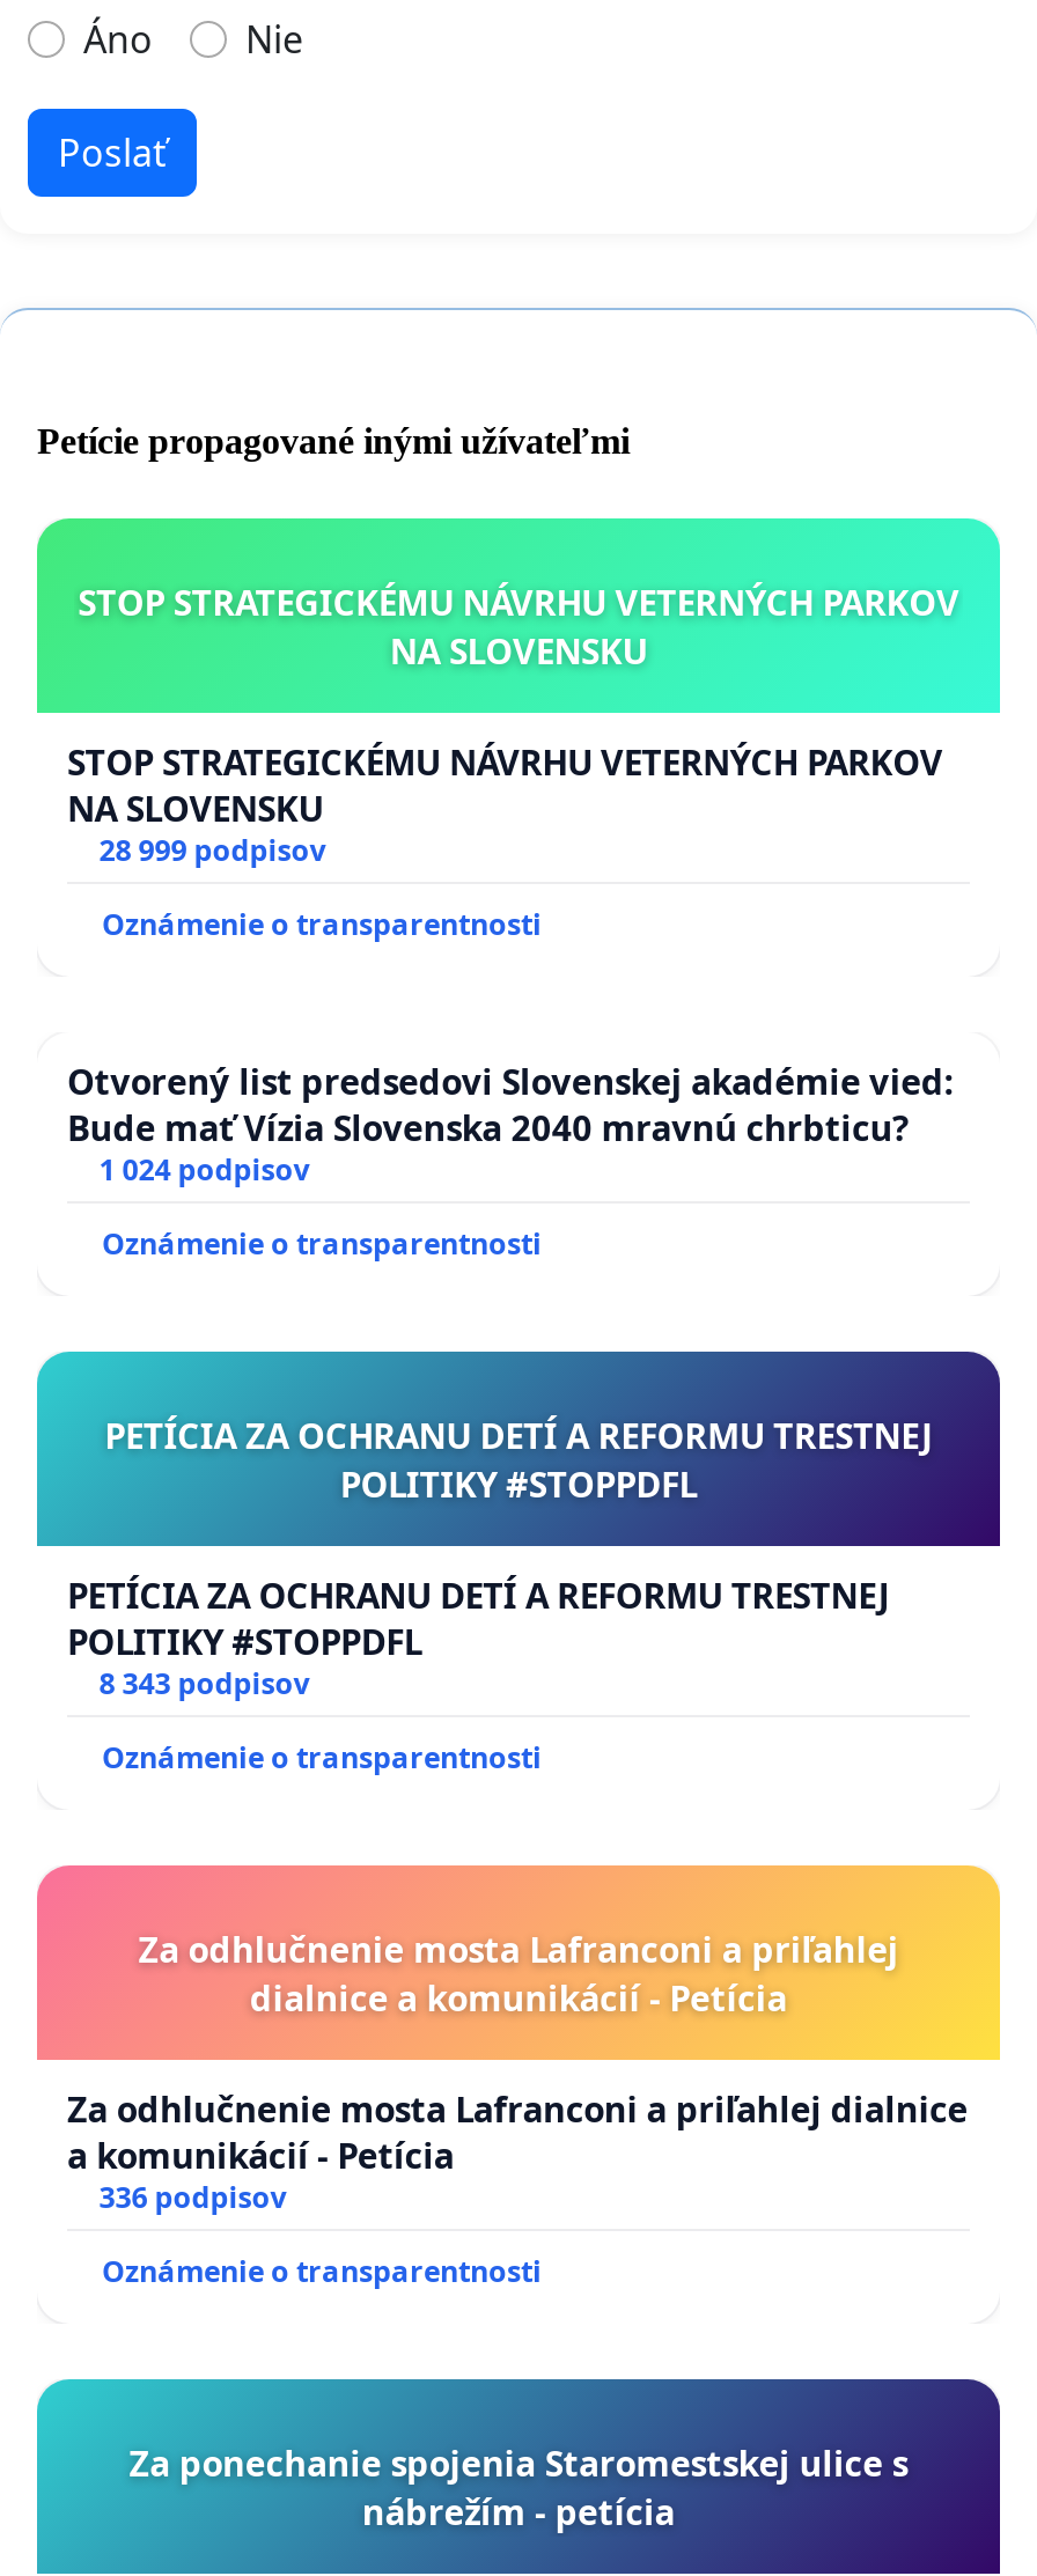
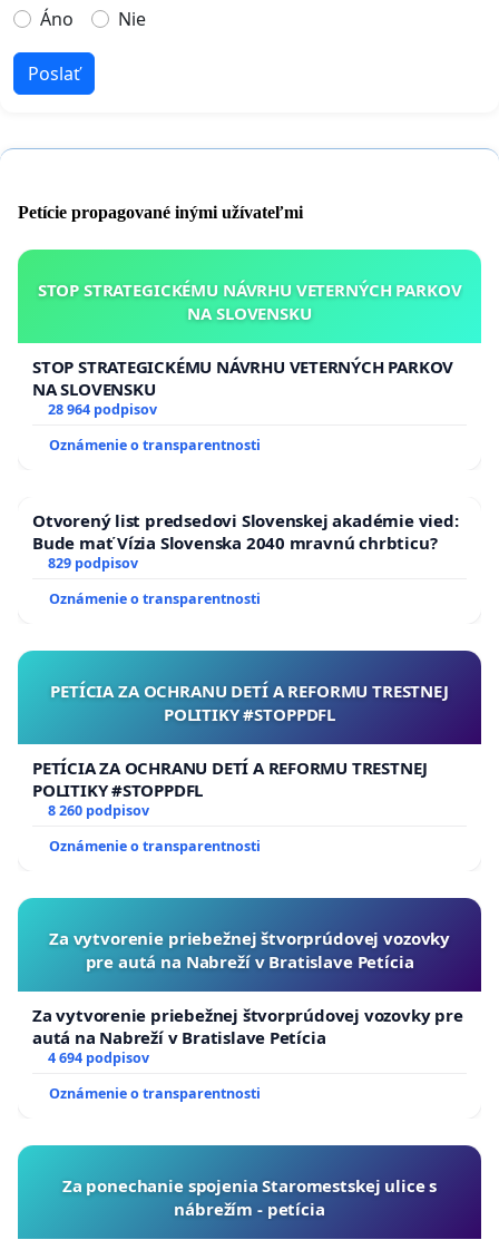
[99,831,326,870] 28 999 podpisov -> [48,400,157,419] 28 964 podpisov
[99,1150,310,1189] 1 024 podpisov -> [48,554,138,573] 829 podpisov
[99,1664,310,1703] 8 343 podpisov -> [48,801,149,820] 8 260 podpisov
[35,1863,1002,2062] [image] | Za odhlučnenie mosta Lafranconi a priľahlej | dialnice a komunikácií - Petícia -> [17,897,482,993] [image] | Za vytvorenie priebežnej štvorprúdovej vozovky | pre autá na Nabreží v Bratislave Petícia
[67,2085,968,2217] Za odhlučnenie mosta Lafranconi a priľahlej dialnice | a komunikácií - Petícia | 336 podpisov -> [32,1004,463,1067] Za vytvorenie priebežnej štvorprúdovej vozovky pre | autá na Nabreží v Bratislave Petícia | 4 694 podpisov

